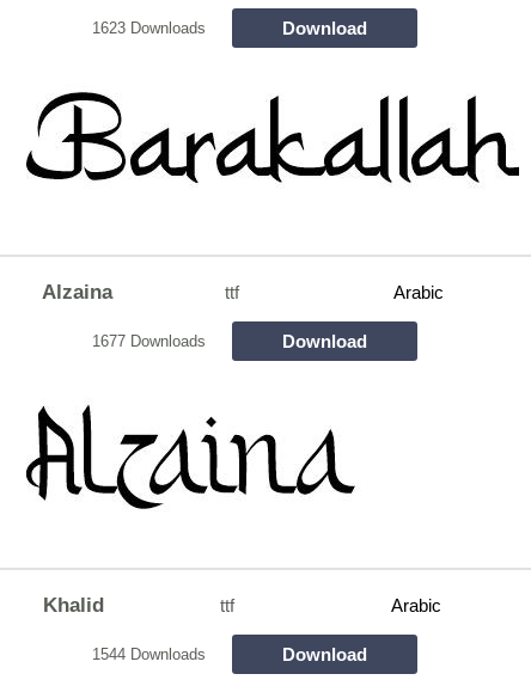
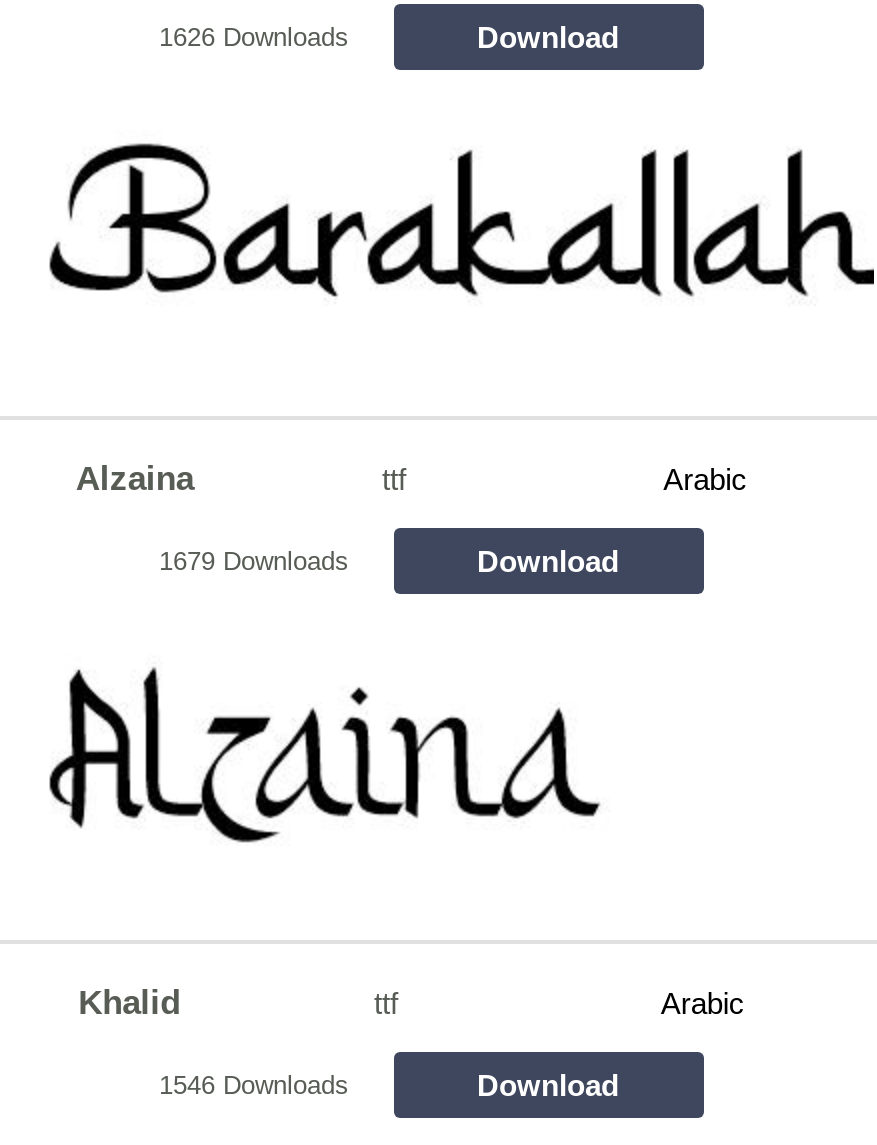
[91,19,205,37] 1623 Downloads -> [159,22,349,52] 1626 Downloads
[91,332,205,350] 1677 Downloads -> [159,546,349,576] 1679 Downloads
[91,645,205,663] 1544 Downloads -> [159,1070,349,1100] 1546 Downloads

